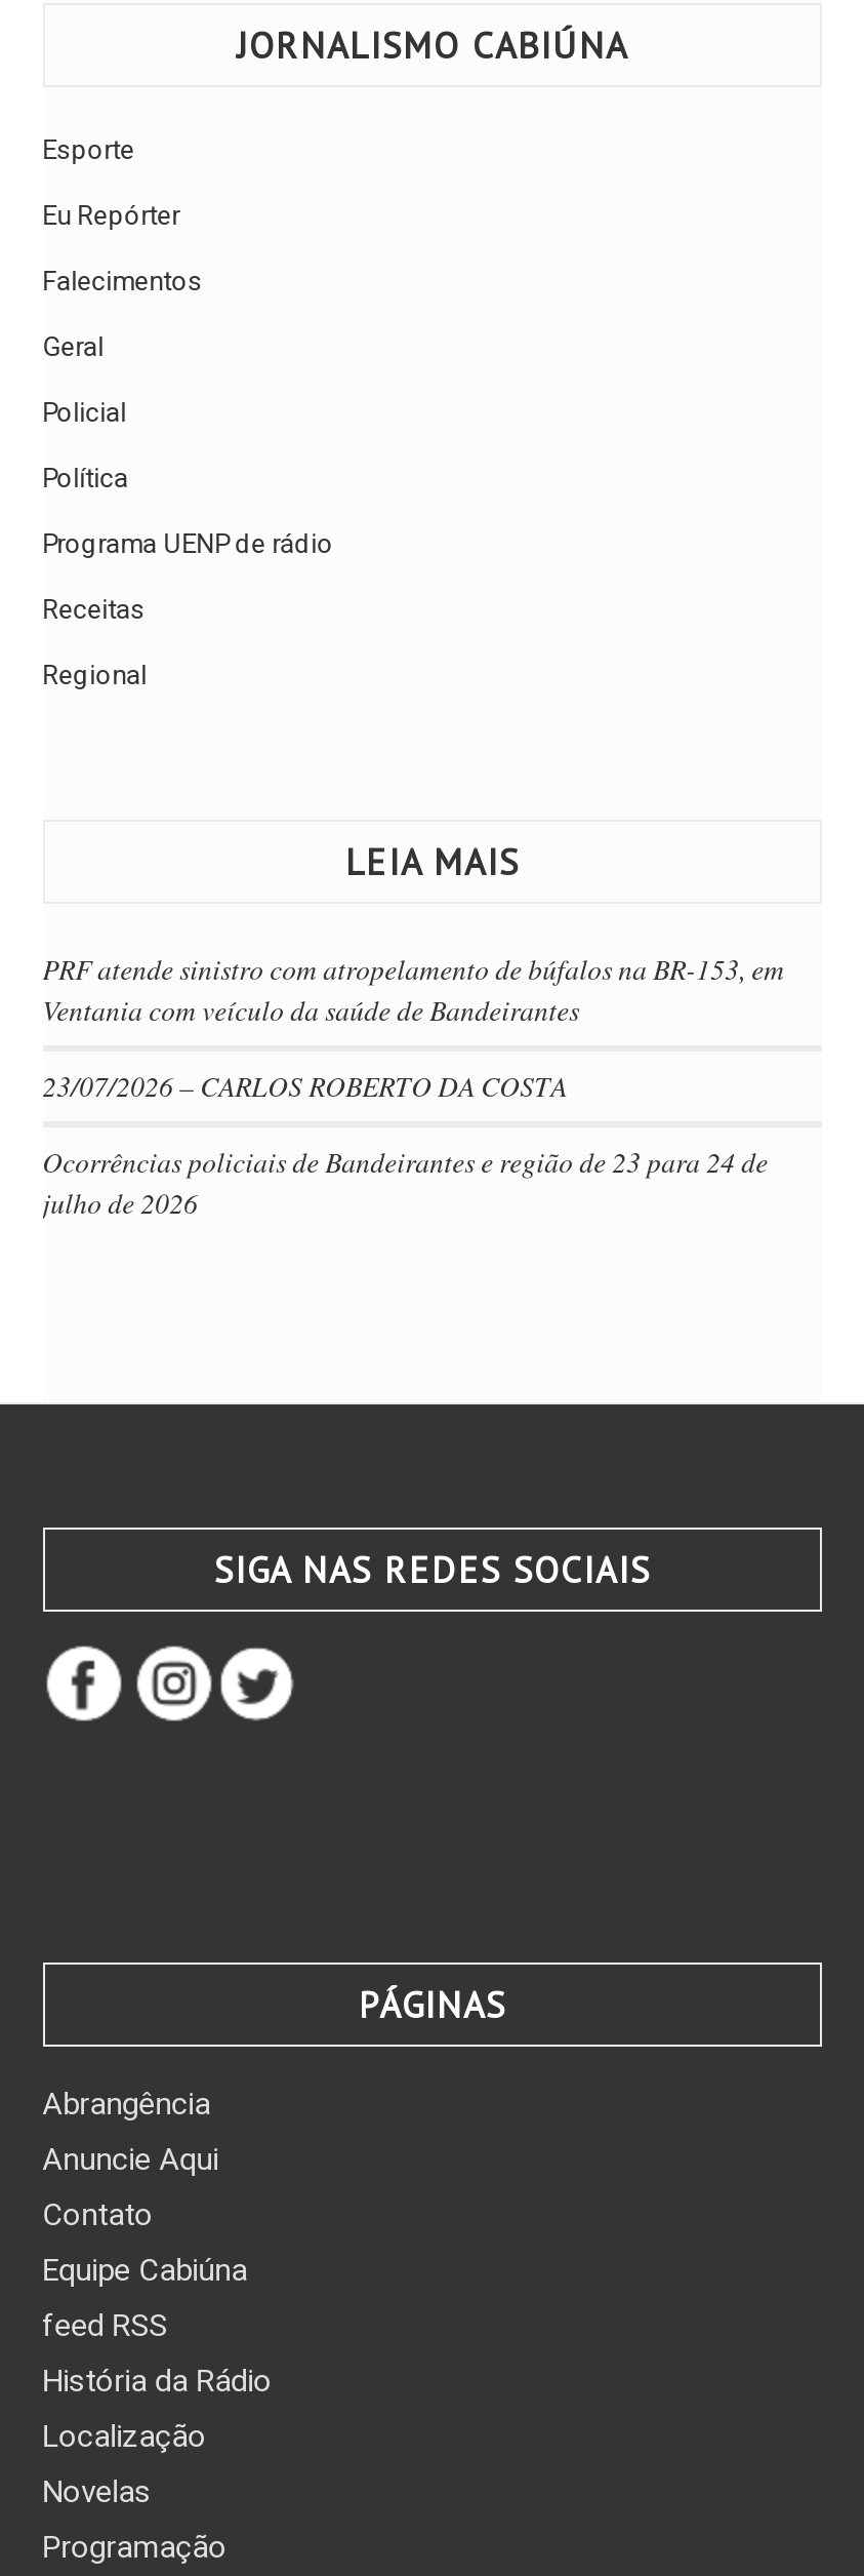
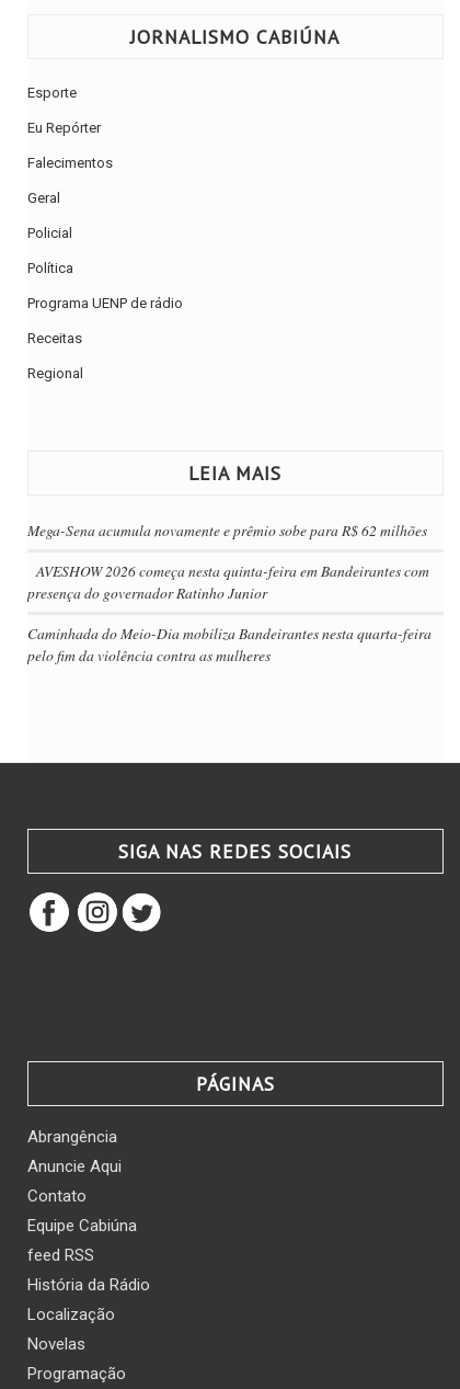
[42,948,784,1028] PRF atende sinistro com atropelamento de búfalos na BR-153, em | Ventania com veículo da saúde de Bandeirantes -> [27,519,427,540] Mega-Sena acumula novamente e prêmio sobe para R$ 62 milhões
[42,1065,567,1104] 23/07/2026 – CARLOS ROBERTO DA COSTA -> [27,560,429,603] AVESHOW 2026 começa nesta quinta-feira em Bandeirantes com | presença do governador Ratinho Junior
[42,1141,768,1221] Ocorrências policiais de Bandeirantes e região de 23 para 24 de | julho de 2026 -> [27,622,431,665] Caminhada do Meio-Dia mobiliza Bandeirantes nesta quarta-feira | pelo fim da violência contra as mulheres

